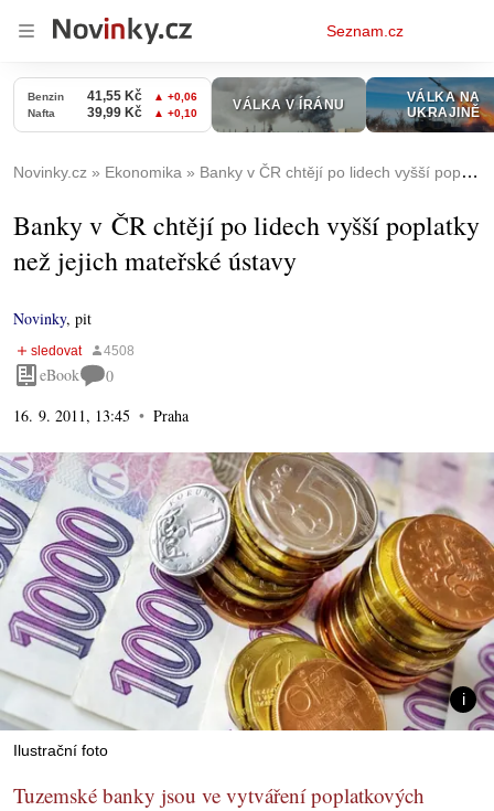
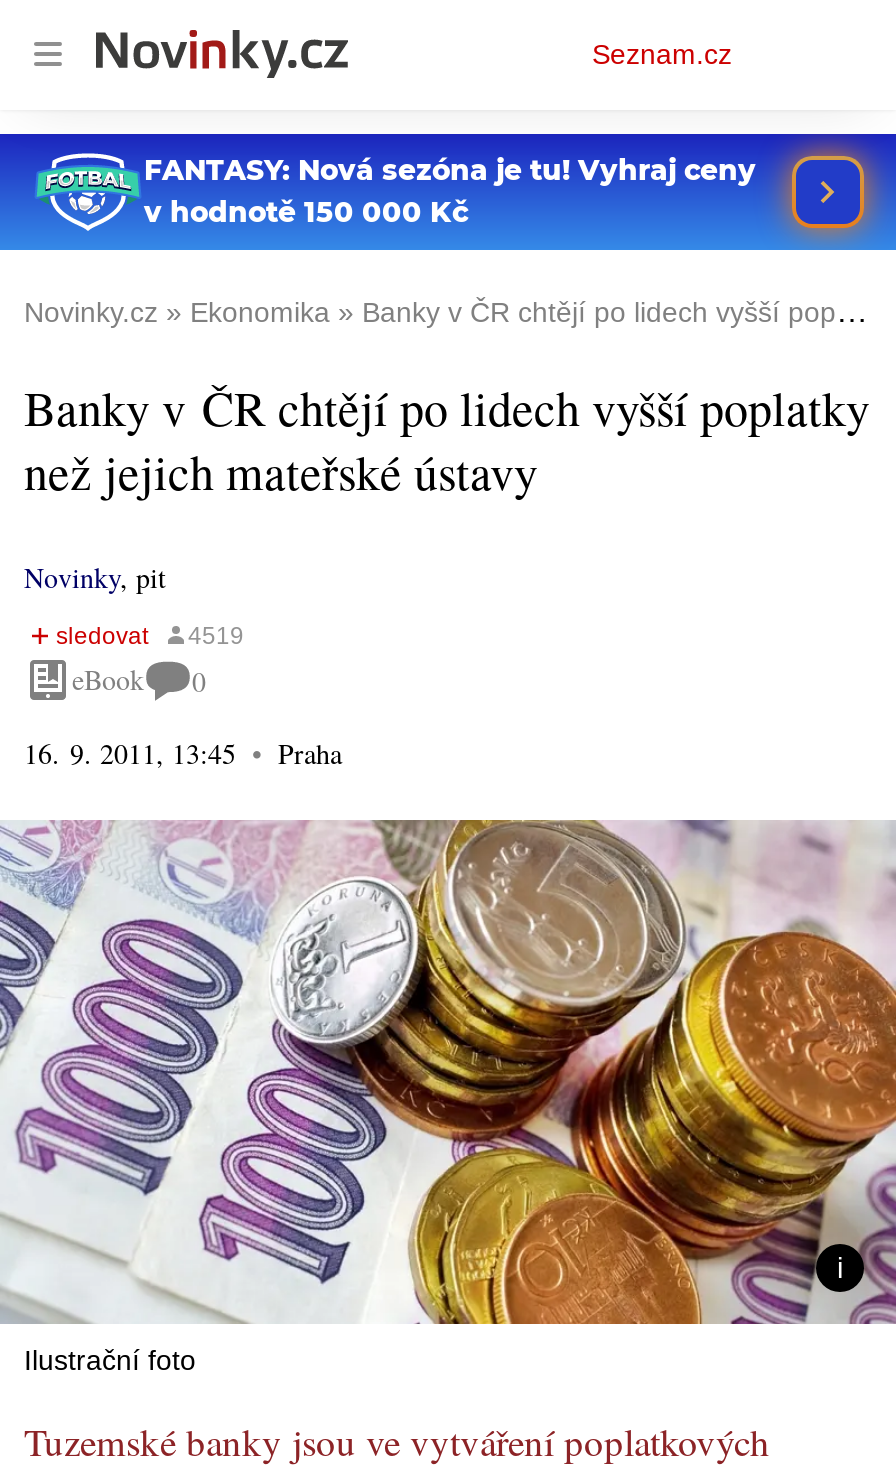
[3,75,491,138] [image] -> [6,132,890,252] [image]

